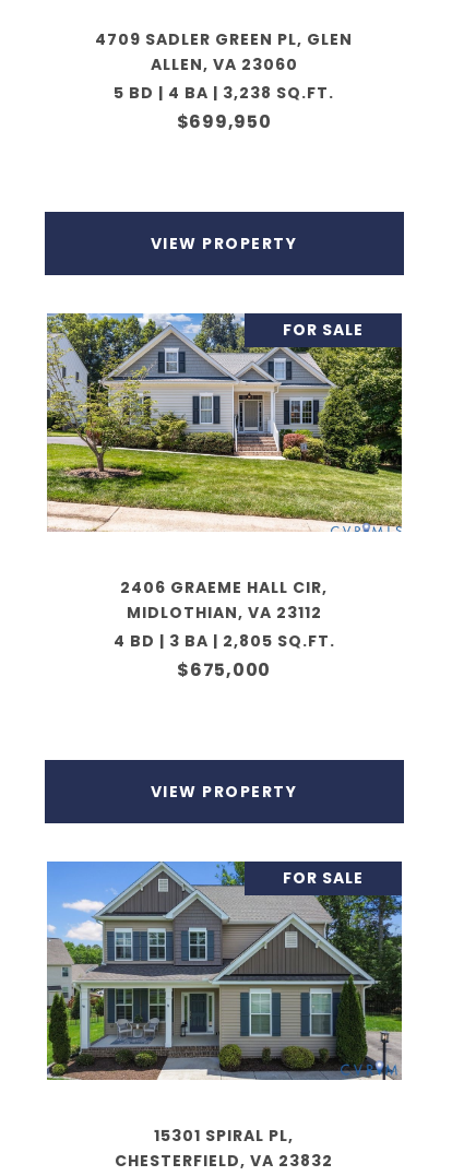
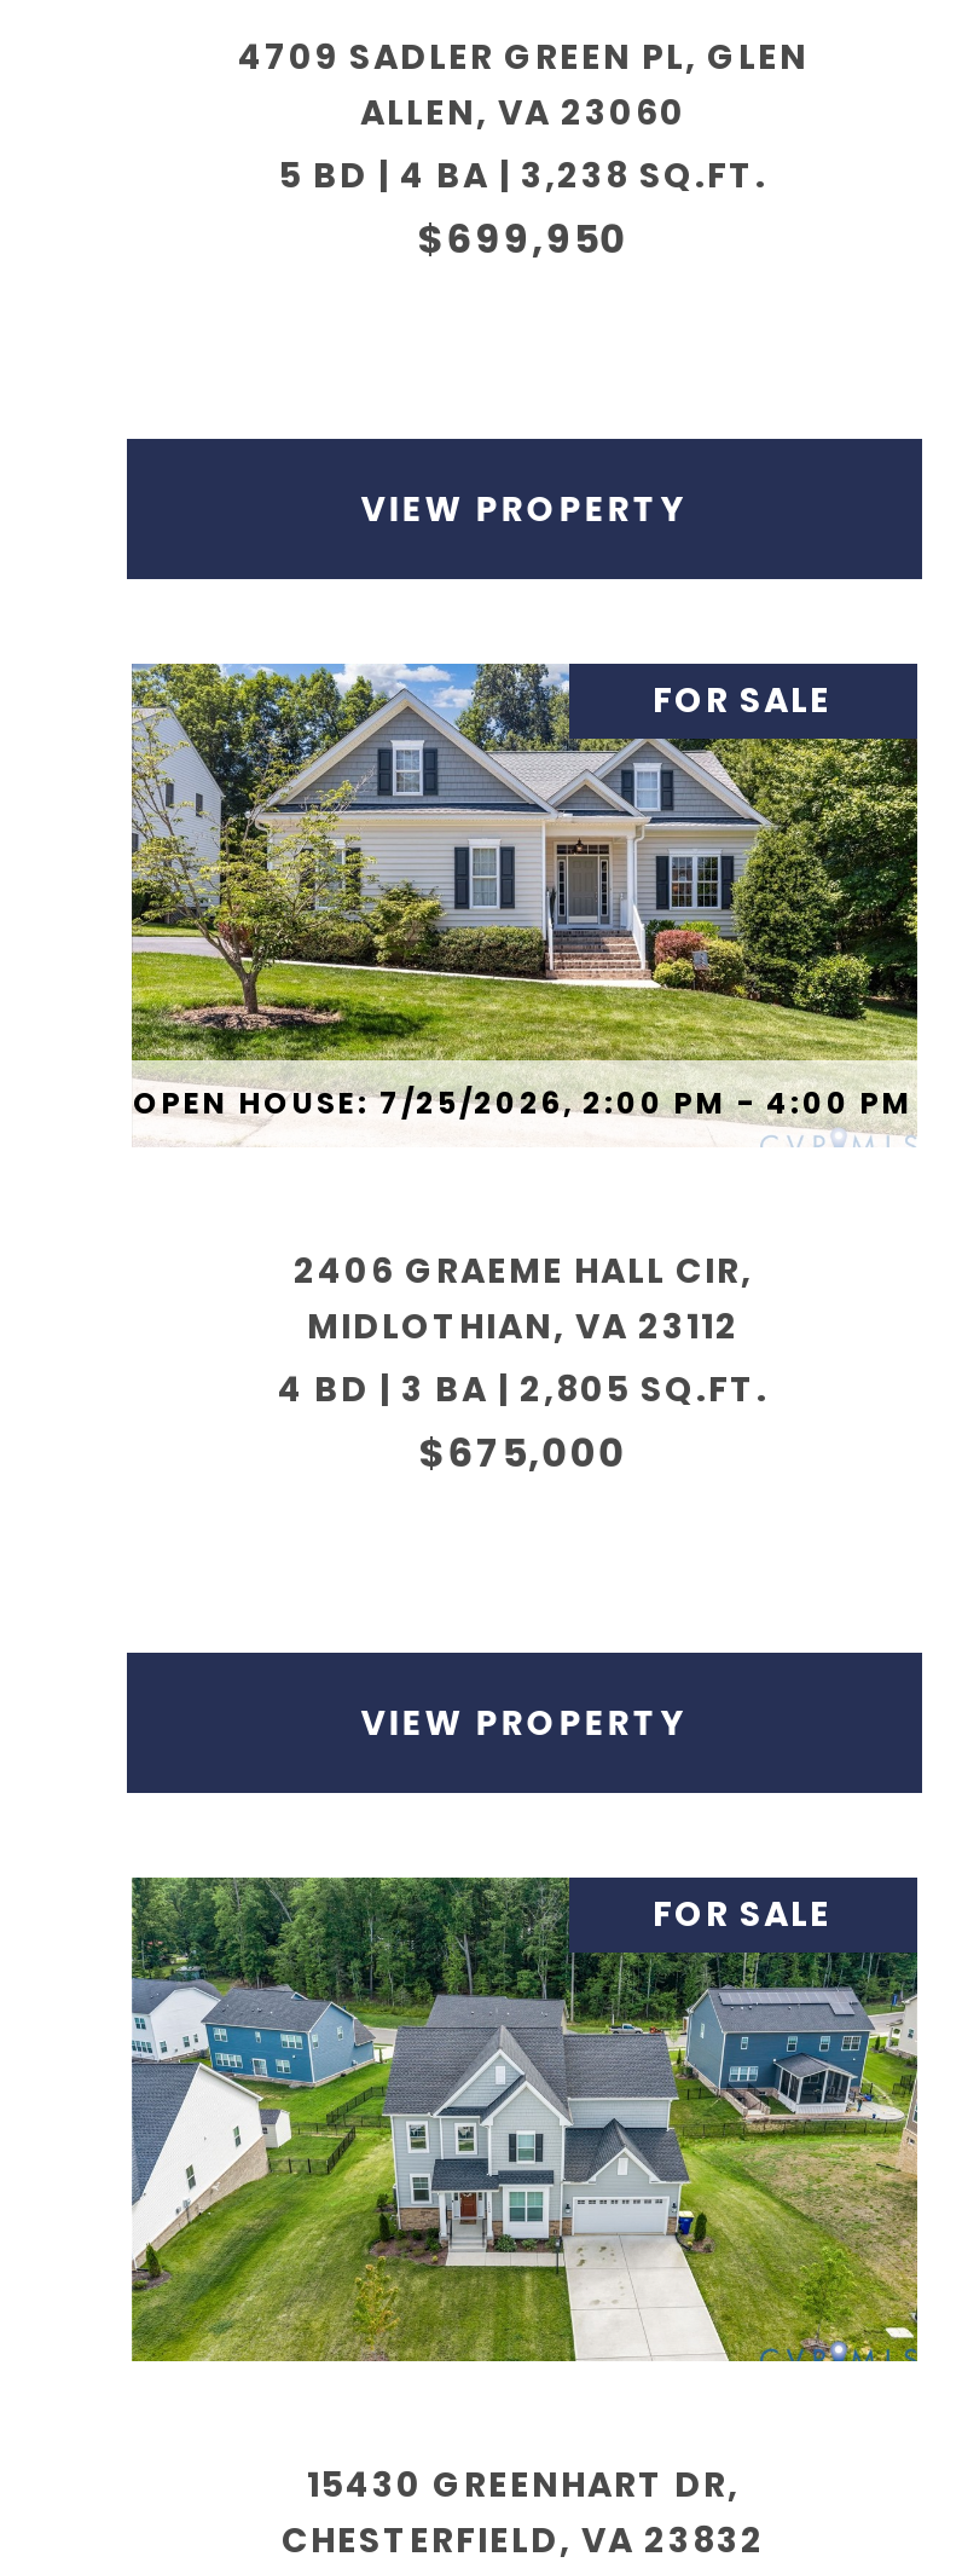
none -> [133,1082,914,1123] OPEN HOUSE: 7/25/2026, 2:00 PM - 4:00 PM
[46,860,403,1147] [image] | 15301 SPIRAL PL, -> [129,1875,920,2509] [image] | 15430 GREENHART DR,

